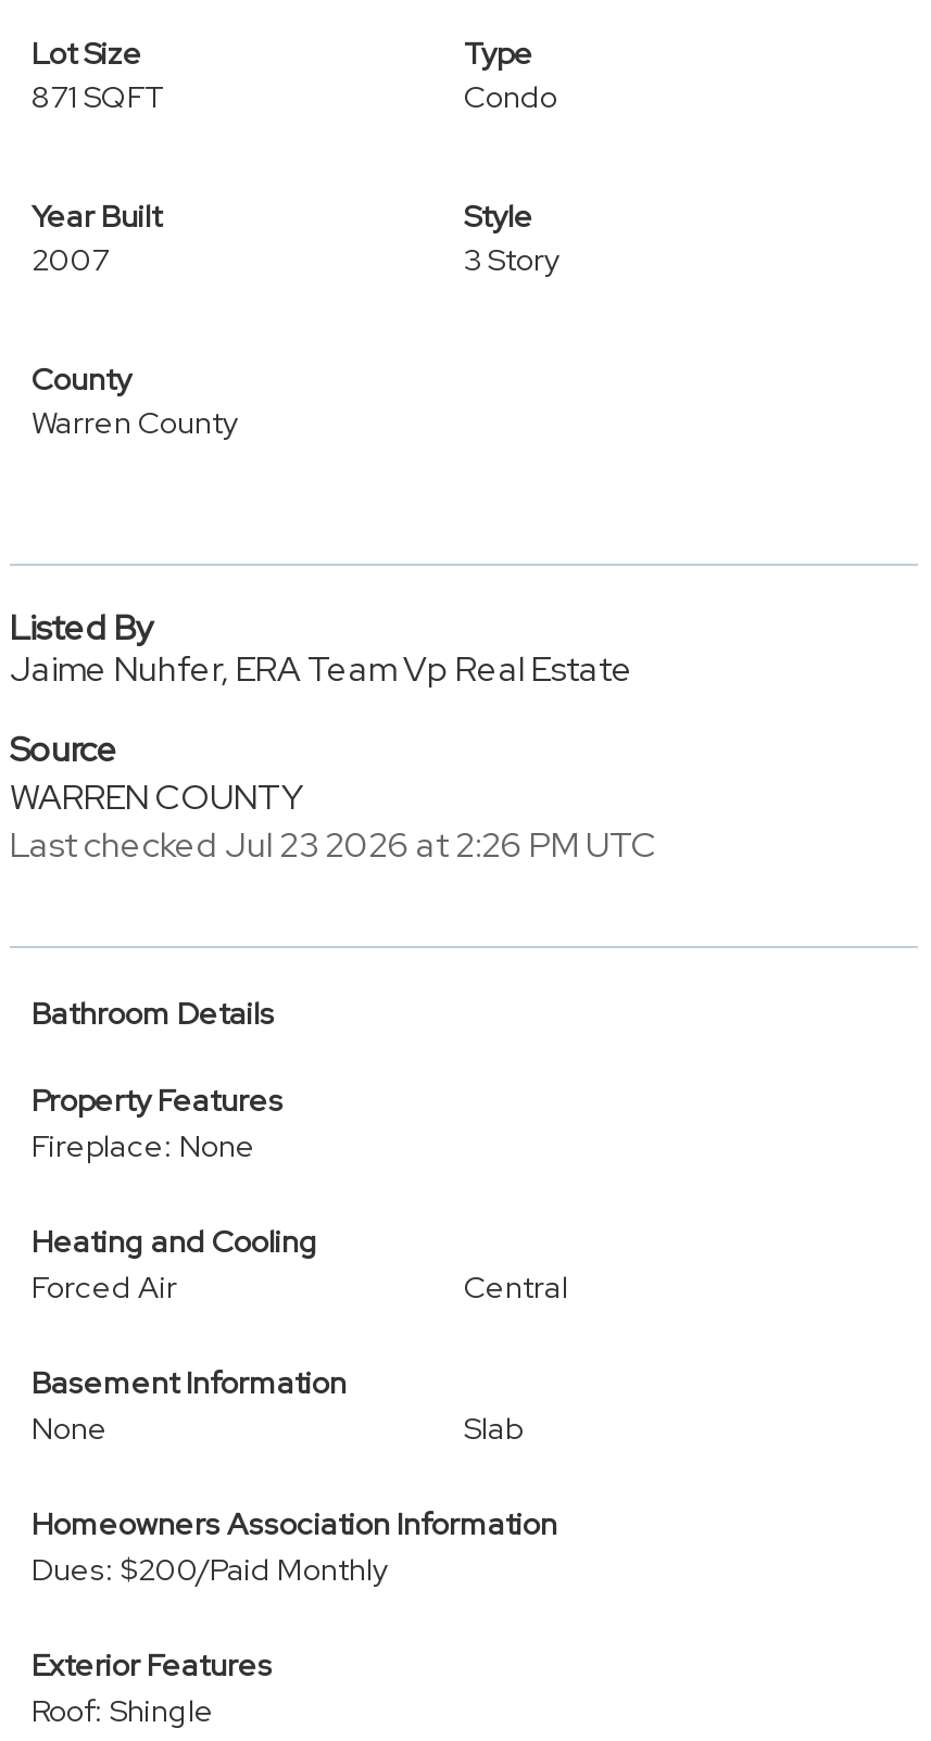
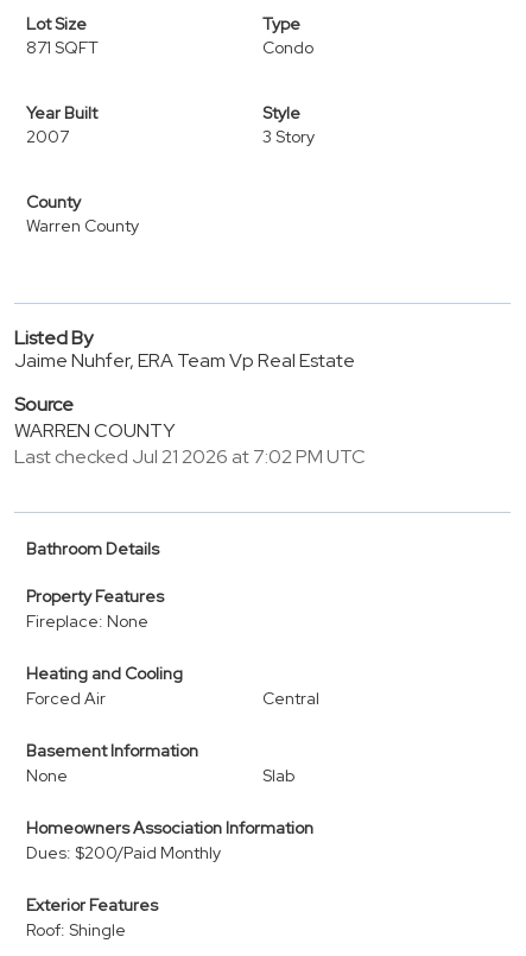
[10,822,657,868] Last checked Jul 23 2026 at 2:26 PM UTC -> [14,444,366,469] Last checked Jul 21 2026 at 7:02 PM UTC

